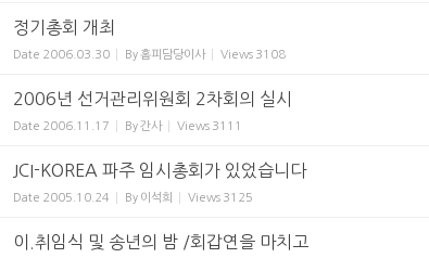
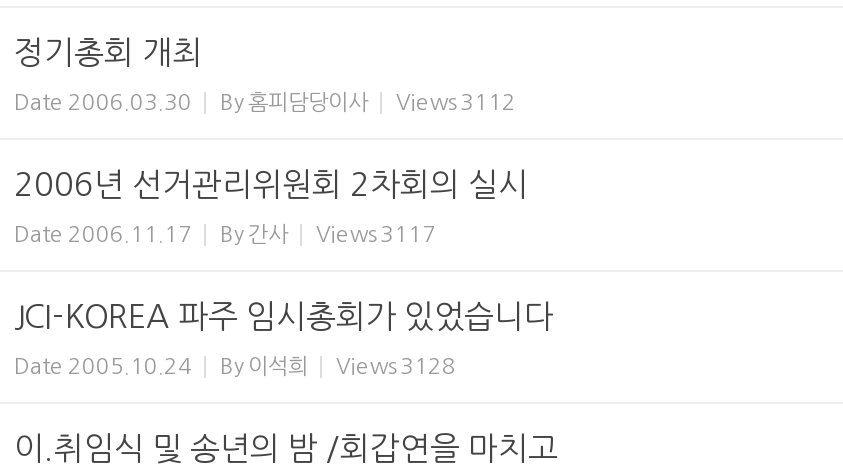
[13,49,286,61] Date 2006.03.30 By 홈피담당이사 Views 3108 -> [14,92,516,114] Date 2006.03.30 By 홈피담당이사 Views 3112
[177,120,242,132] Views 3111 -> [316,224,436,246] Views 3117
[13,192,253,204] Date 2005.10.24 By 이석희 Views 3125 -> [14,356,456,378] Date 2005.10.24 By 이석희 Views 3128

